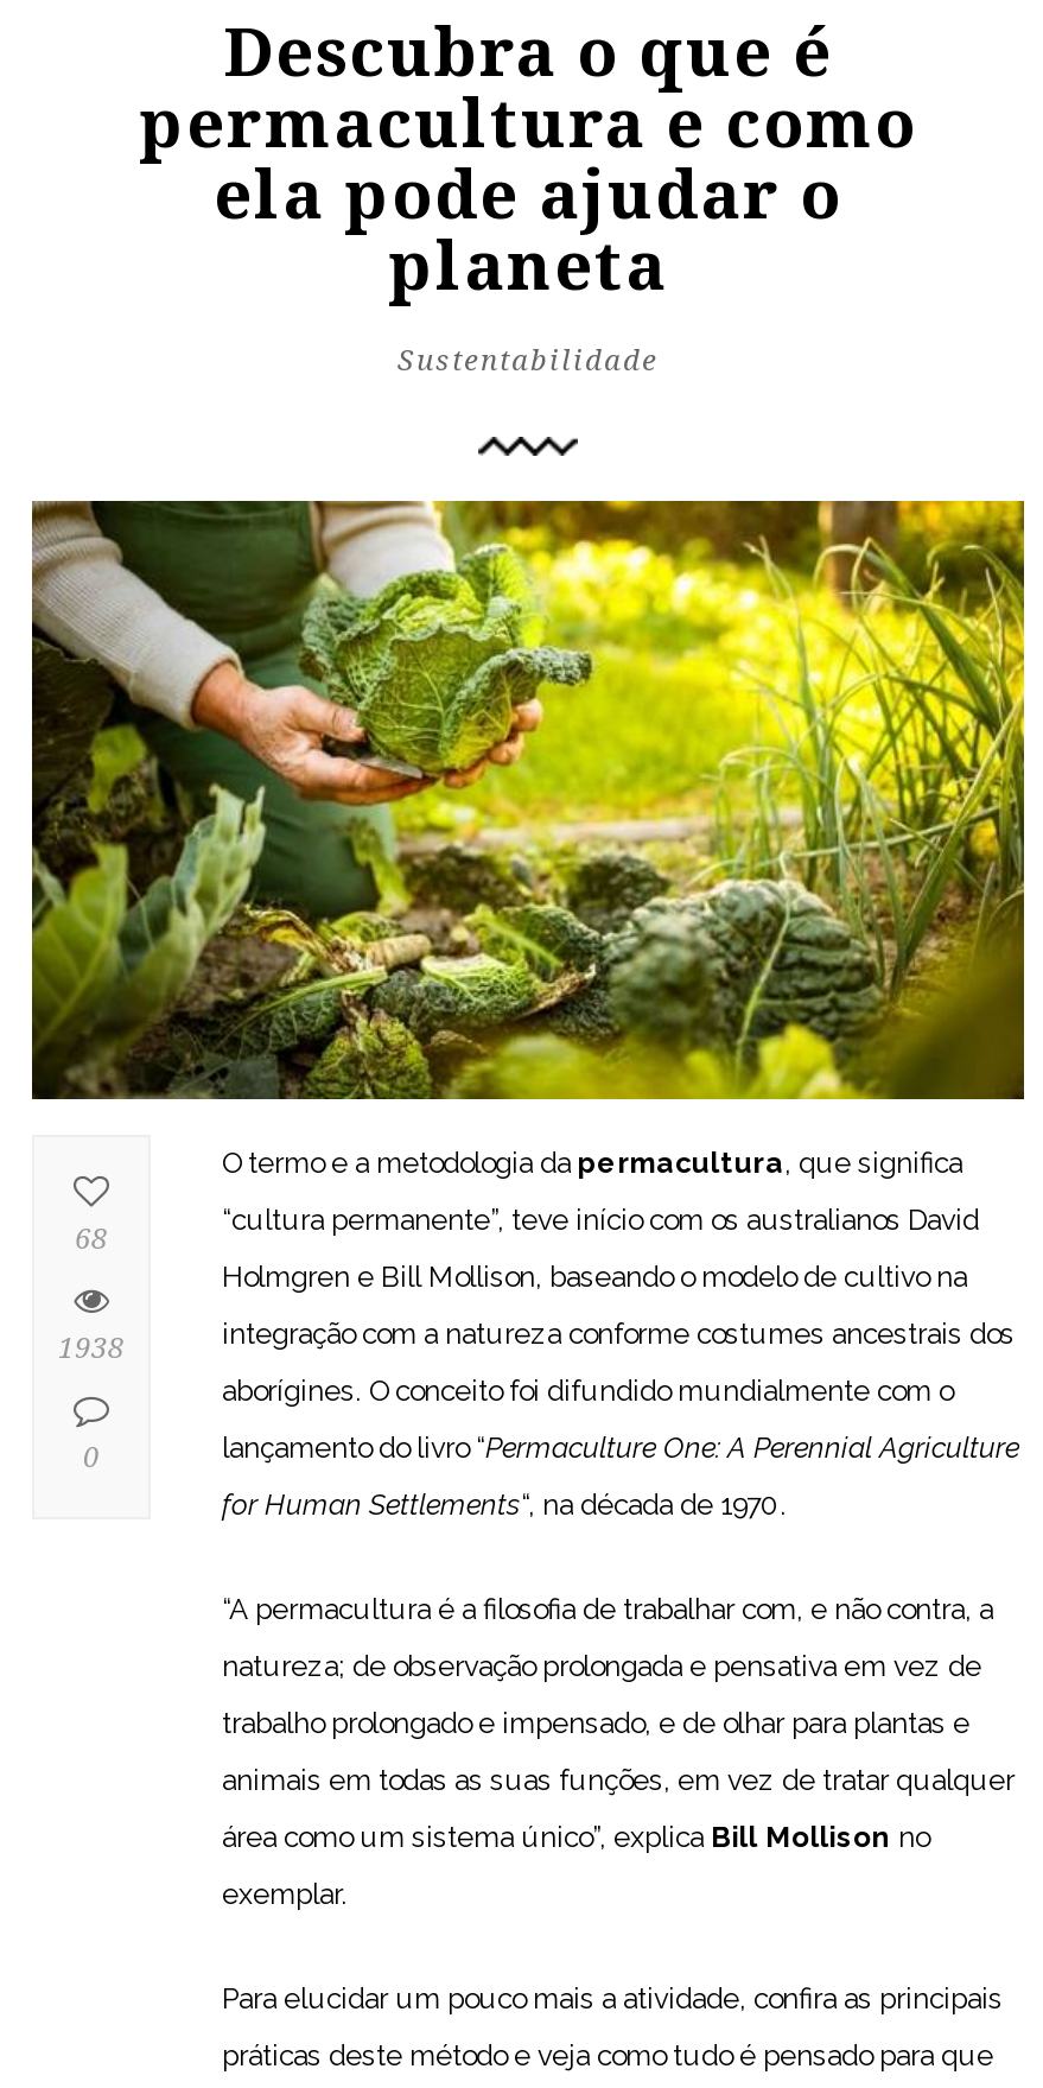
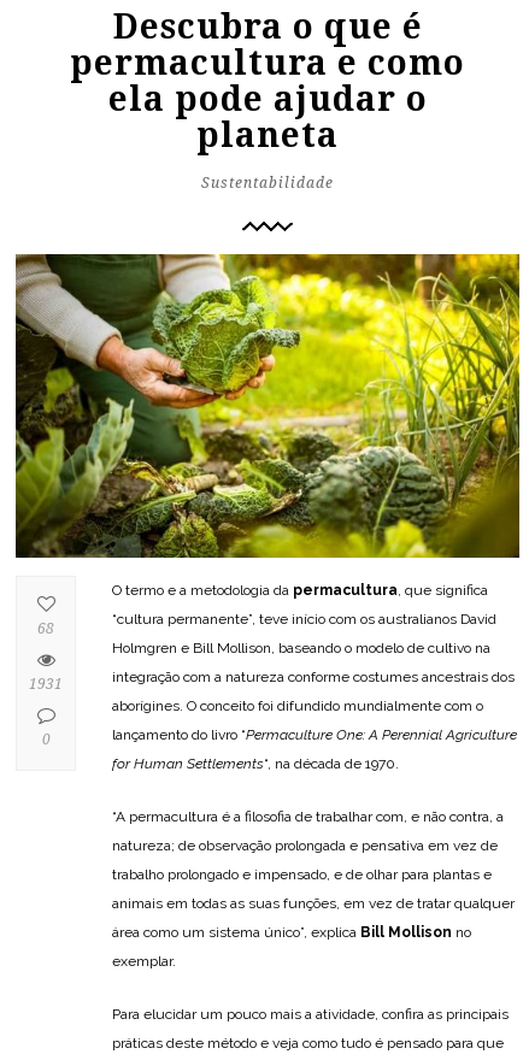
[58,1333,125,1366] 1938 -> [29,676,63,693] 1931

